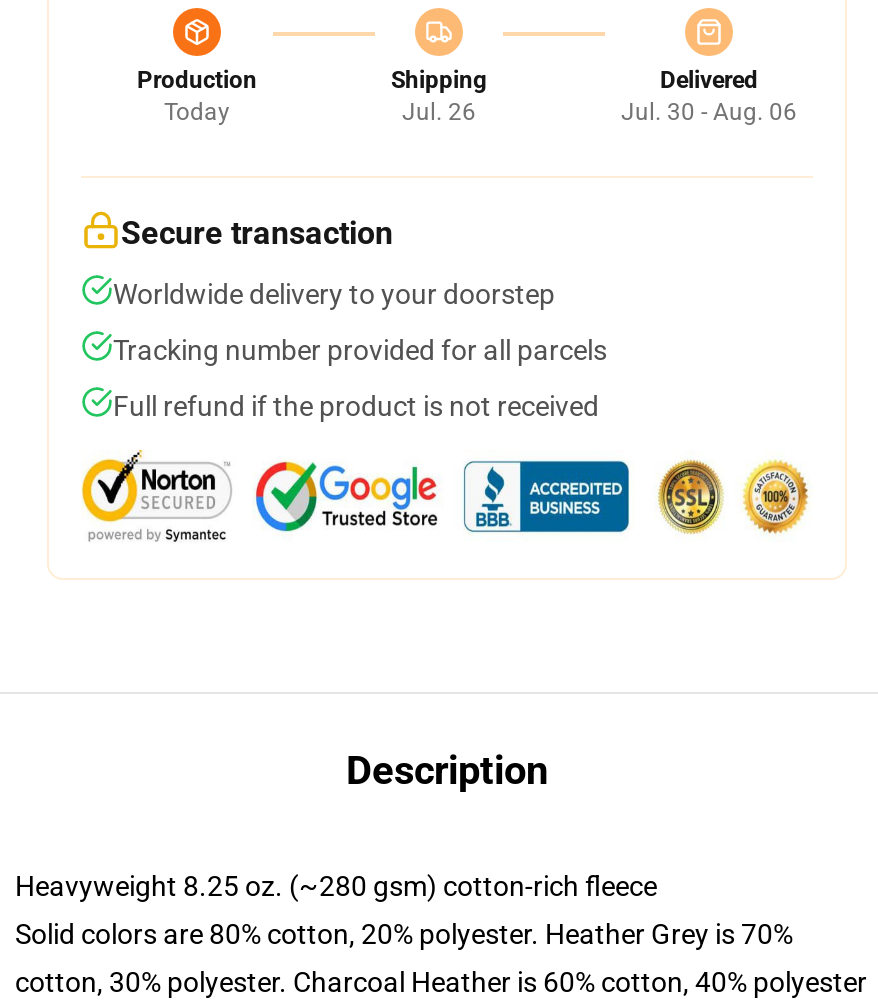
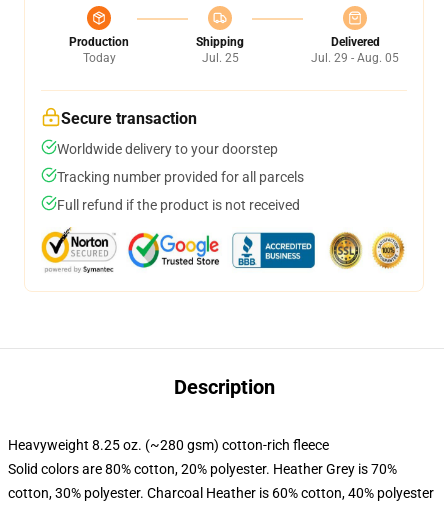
[402,98,476,126] Jul. 26 -> [201,51,238,65] Jul. 25
[621,98,797,126] Jul. 30 - Aug. 06 -> [311,51,399,65] Jul. 29 - Aug. 05

